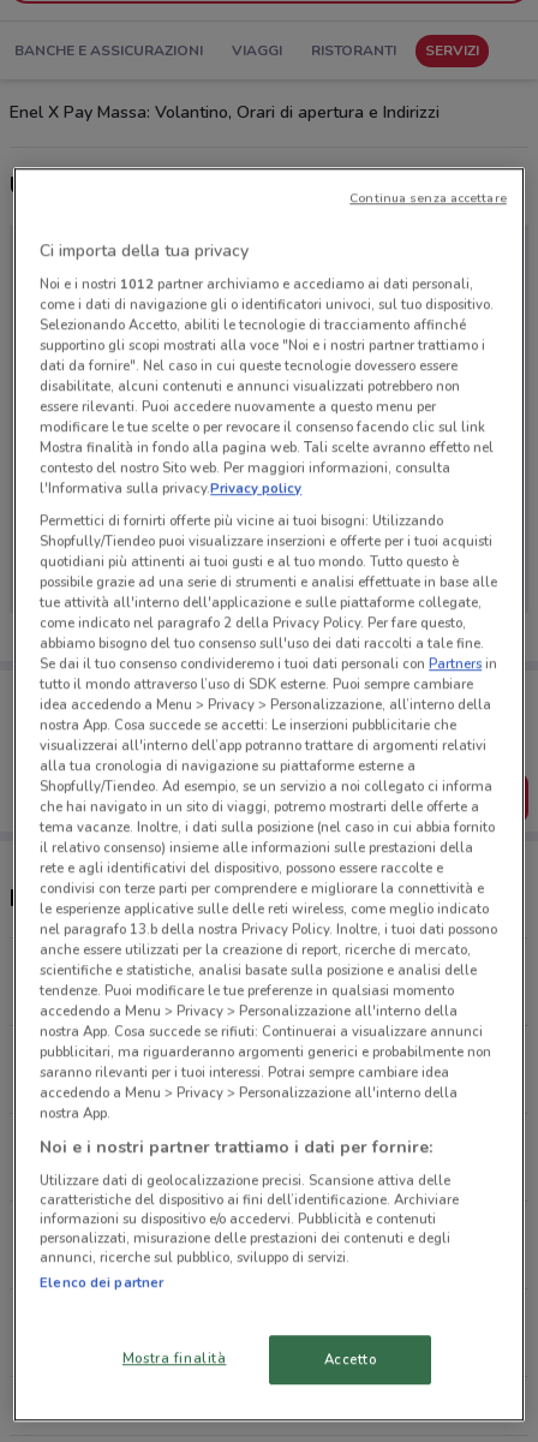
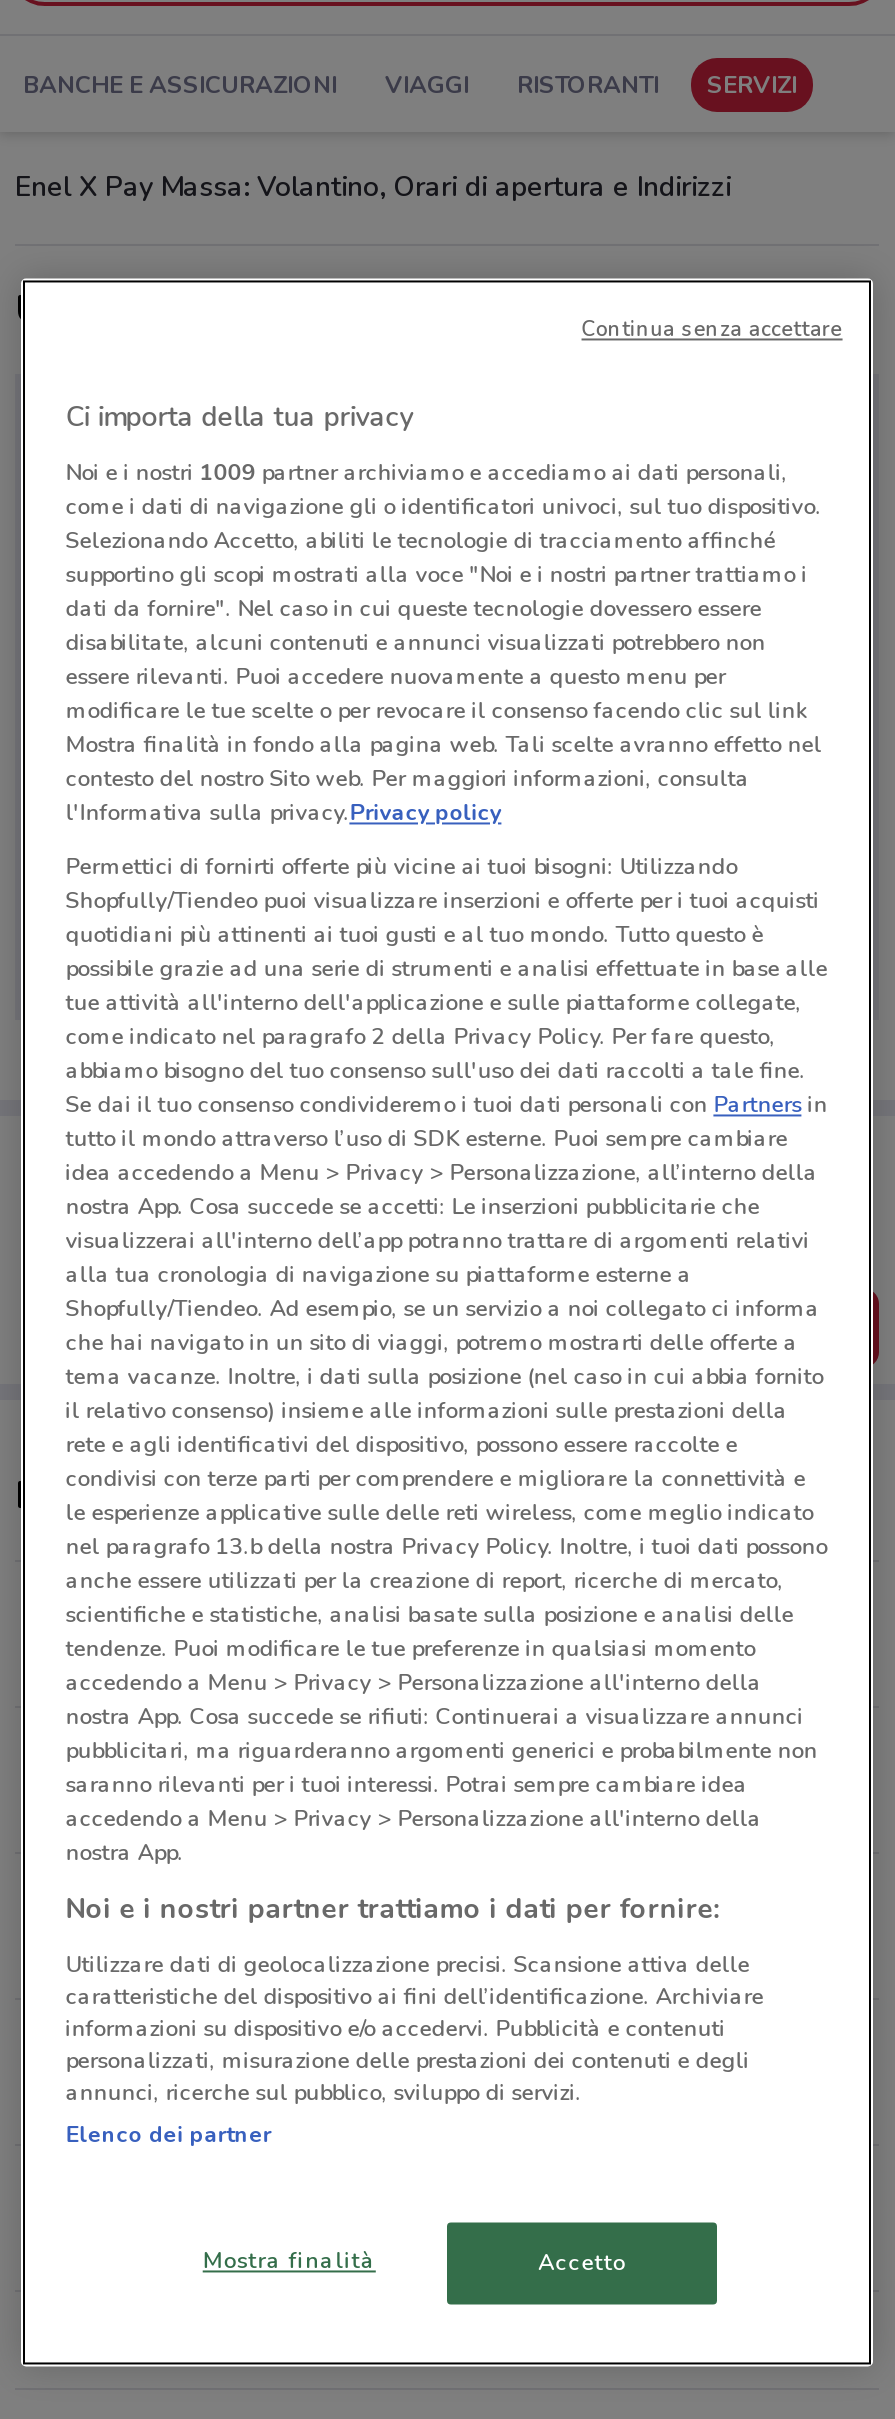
[40,274,473,293] Noi e i nostri 1012 partner archiviamo e accediamo ai dati personali, -> [65,456,787,488] Noi e i nostri 1009 partner archiviamo e accediamo ai dati personali,

